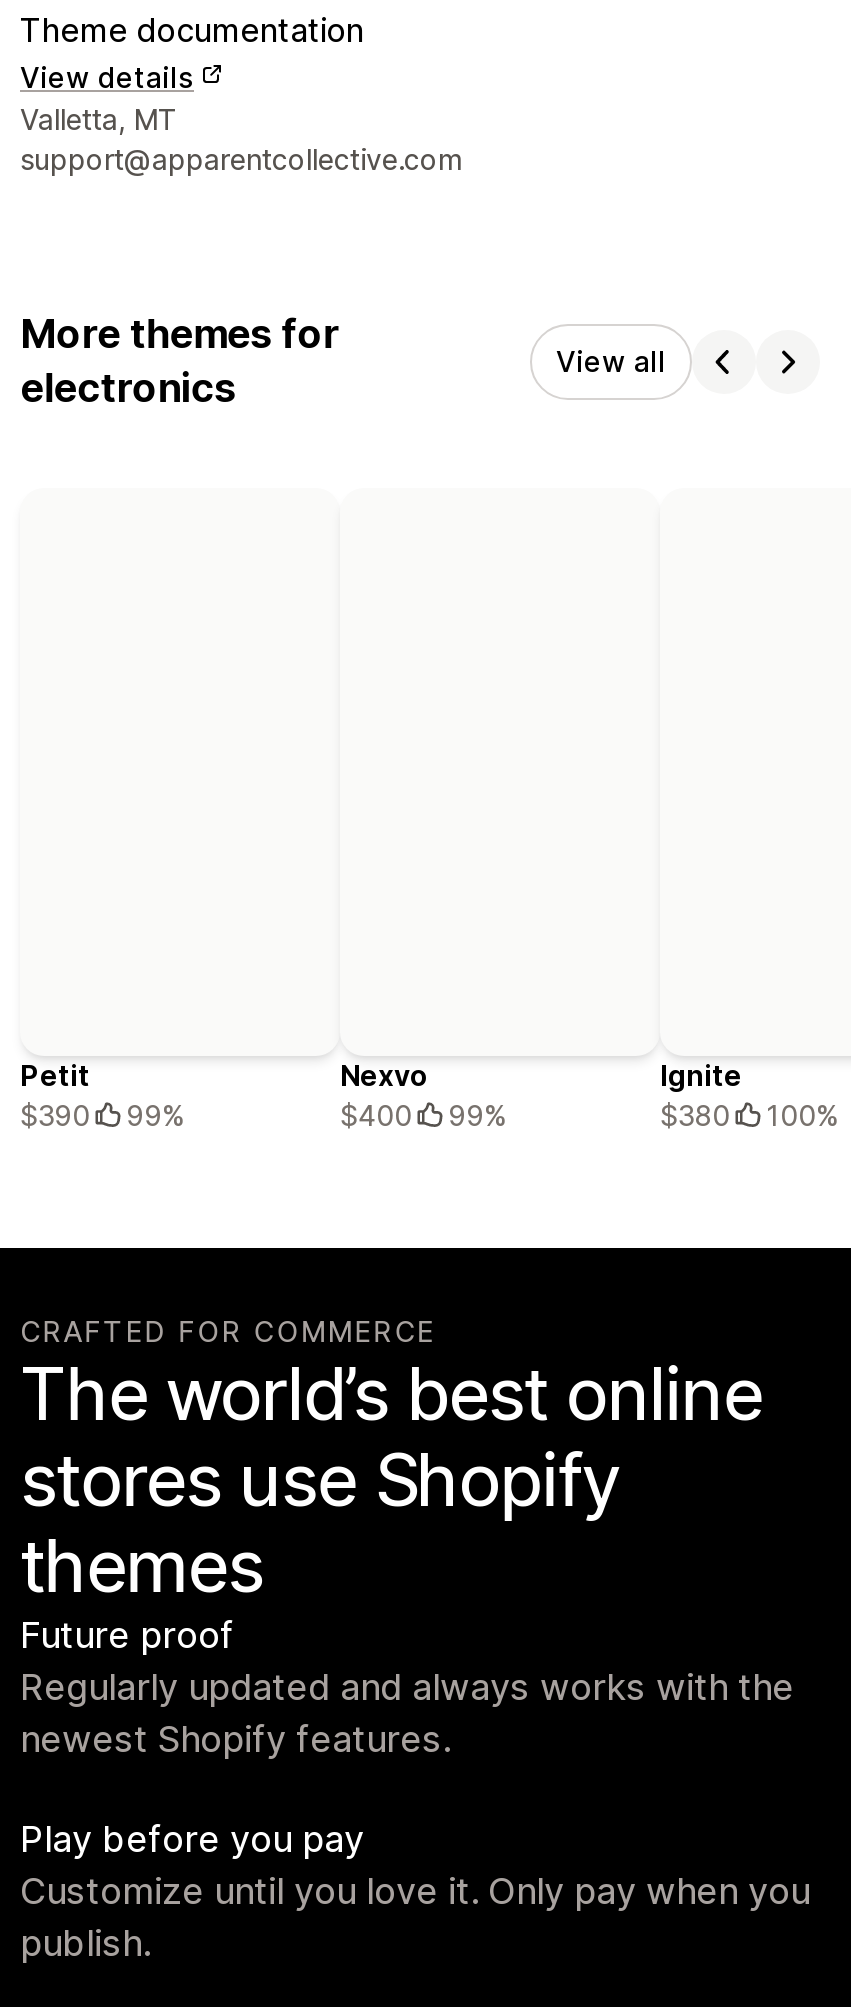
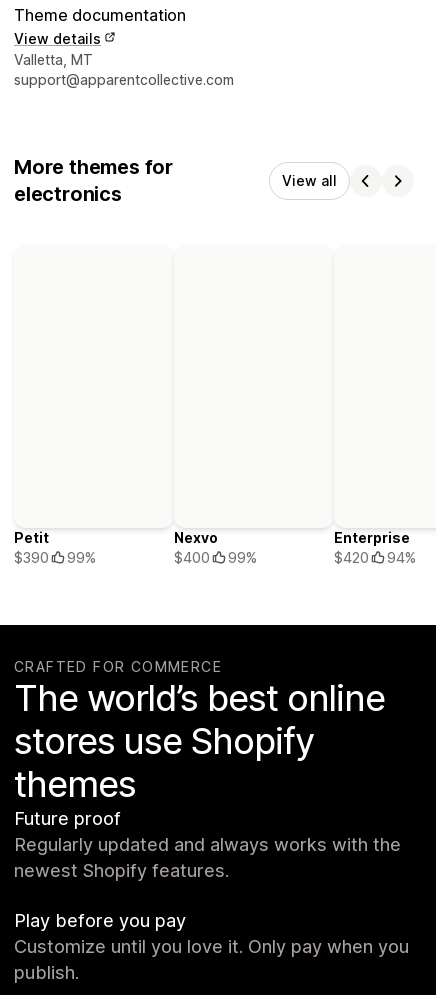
[660,1059,838,1133] Ignite | $380 | 100% -> [334,529,416,566] Enterprise | $420 | 94%

